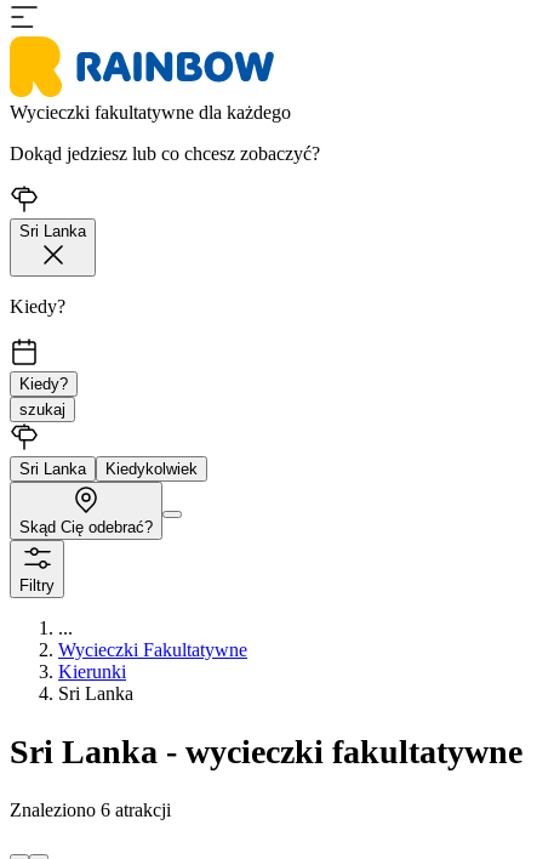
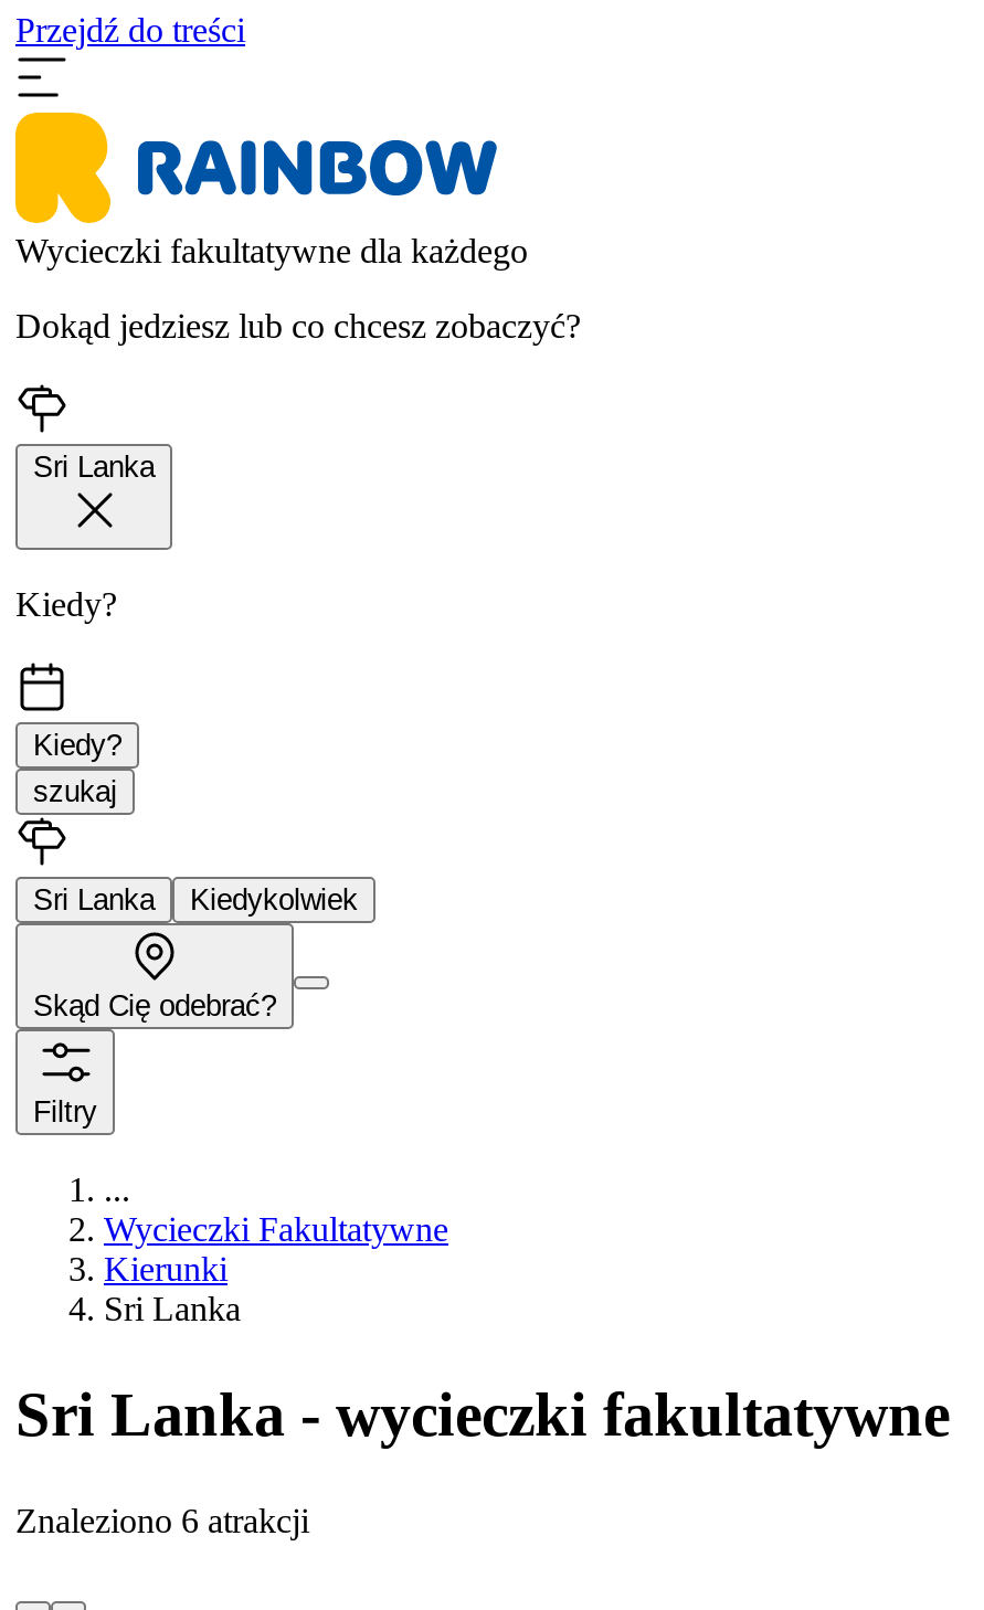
none -> [15,11,245,49] Przejdź do treści

